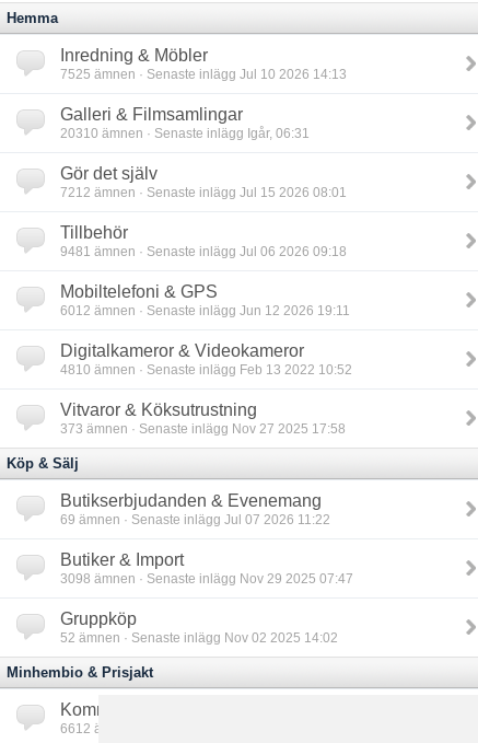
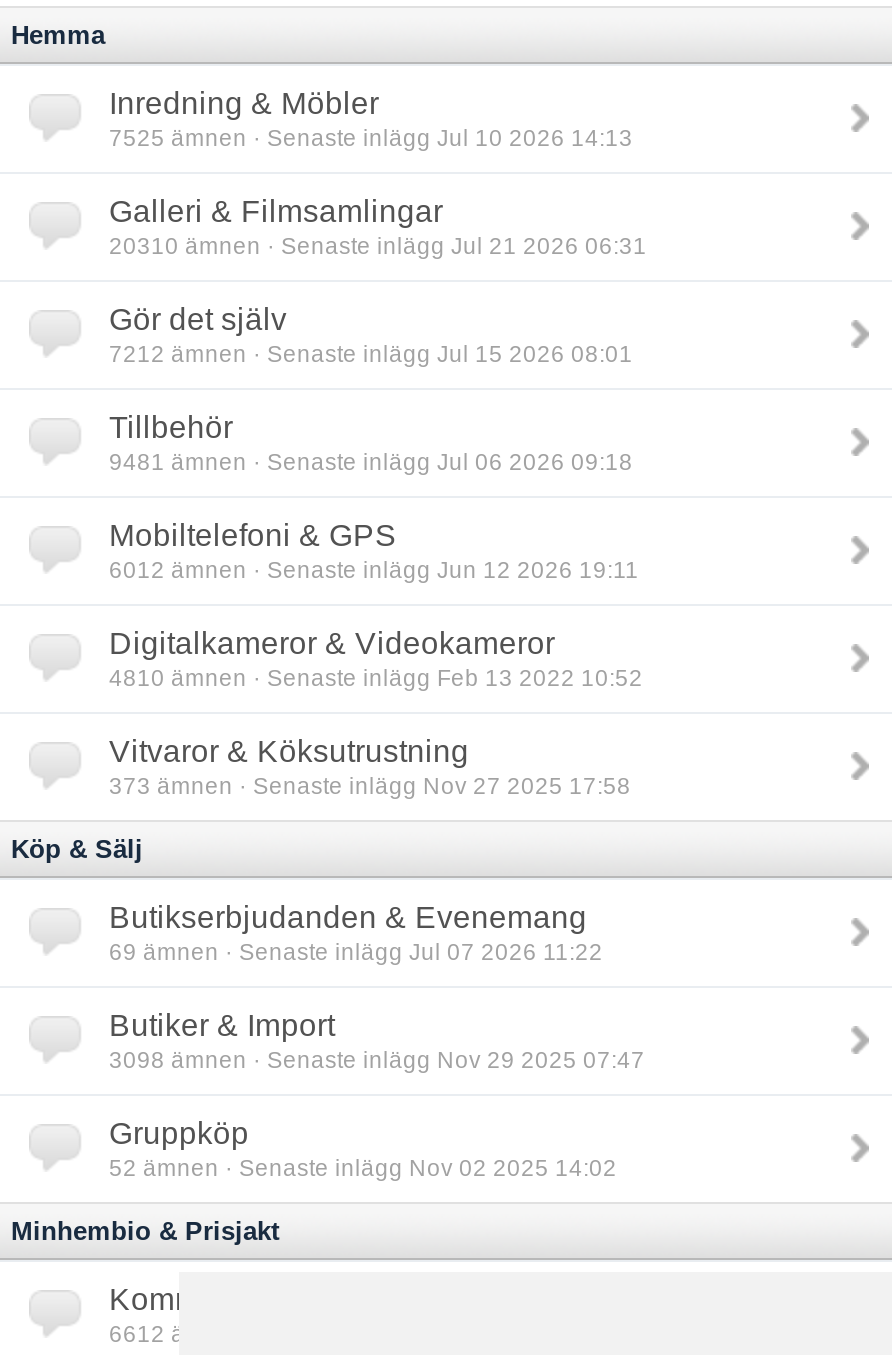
[60,126,310,140] 20310 ämnen · Senaste inlägg Igår, 06:31 -> [109,232,647,258] 20310 ämnen · Senaste inlägg Jul 21 2026 06:31

